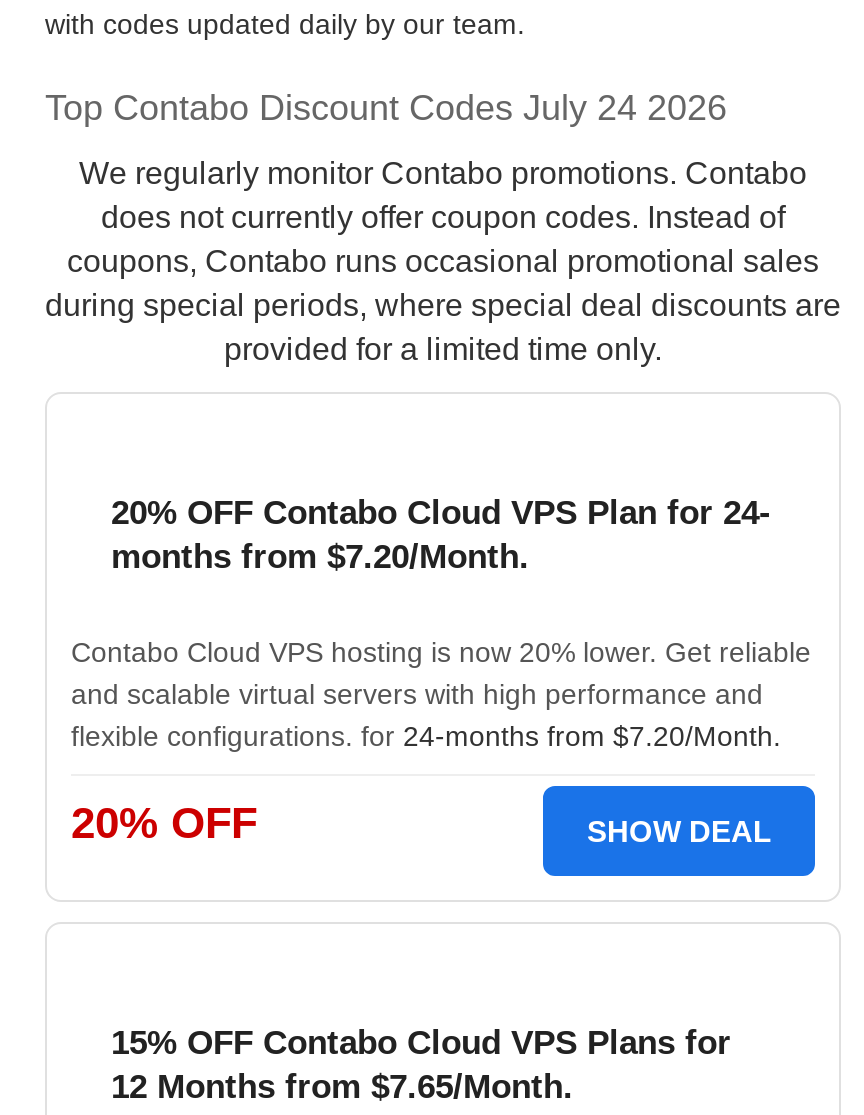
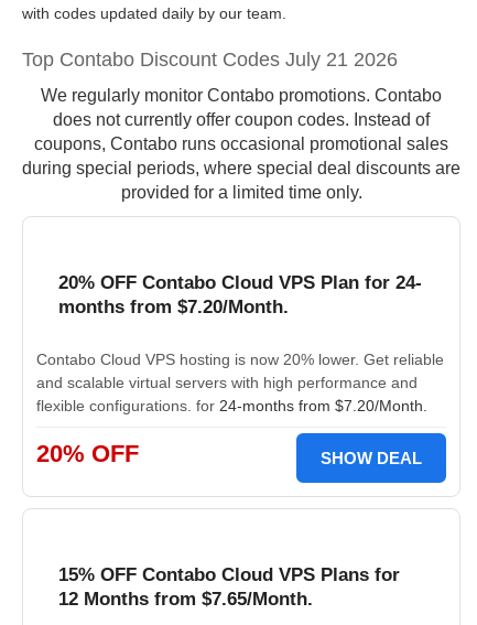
[45,88,727,128] Top Contabo Discount Codes July 24 2026 -> [22,49,398,71] Top Contabo Discount Codes July 21 2026

